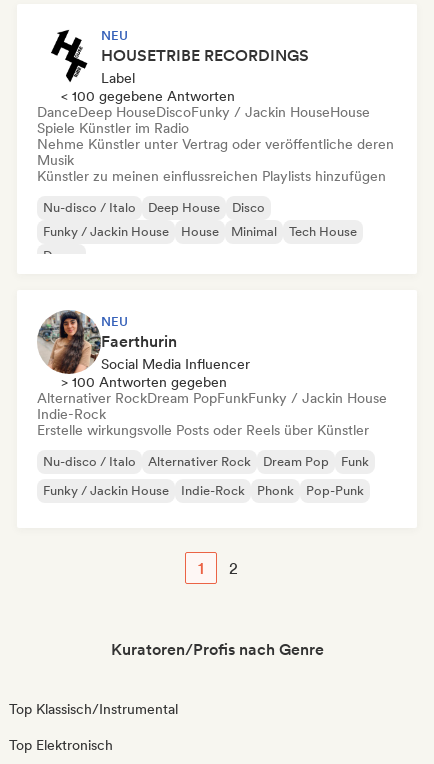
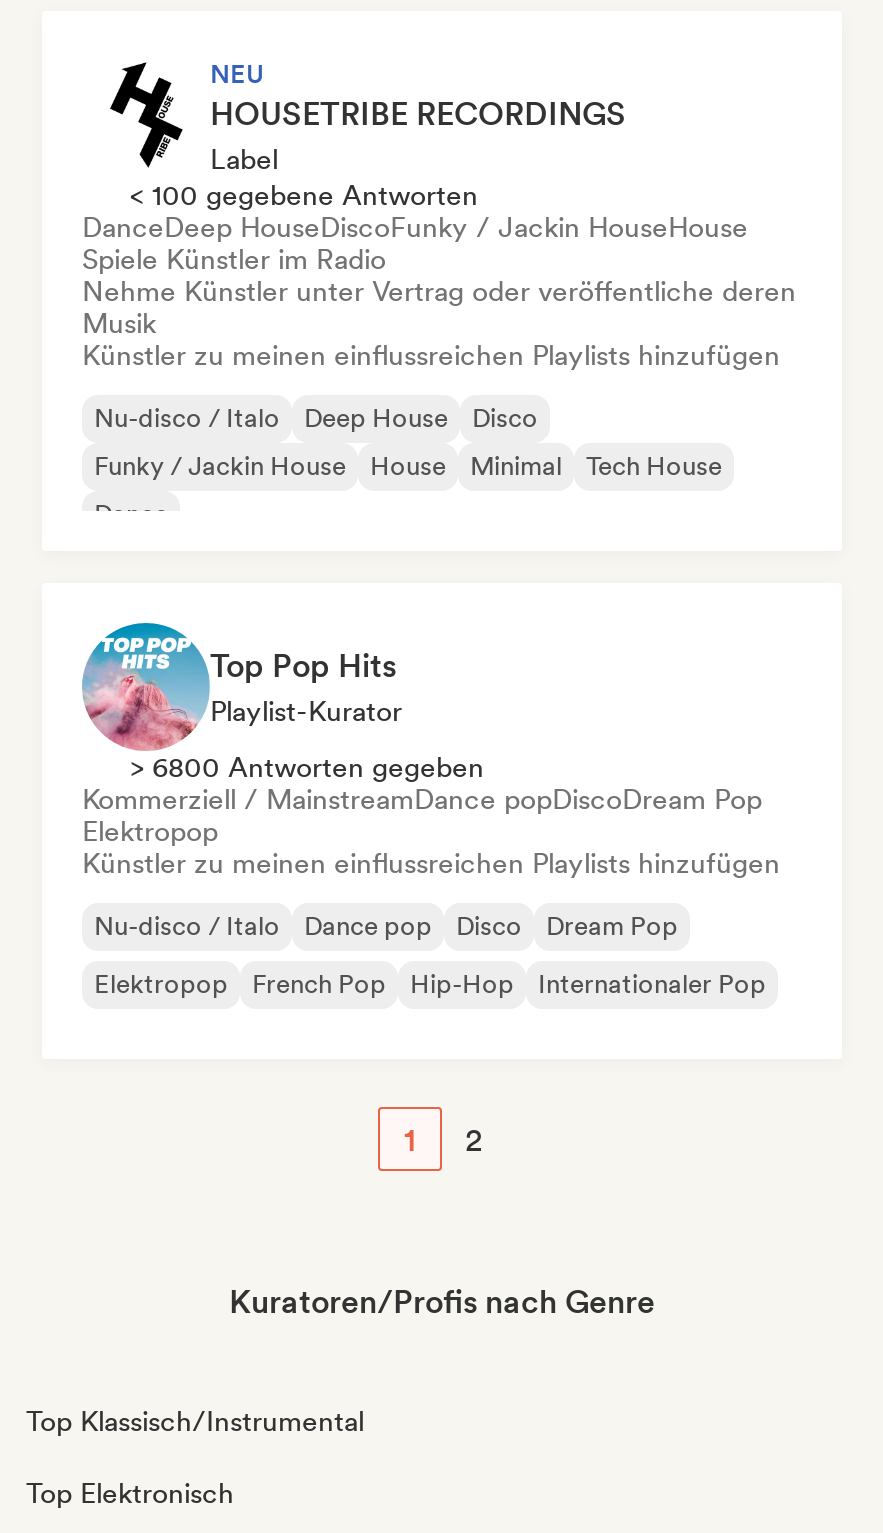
[37,309,387,438] [image] | NEU | Faerthurin | Social Media Influencer | > 100 Antworten gegeben | Alternativer RockDream PopFunkFunky / Jackin House | Indie-Rock | Erstelle wirkungsvolle Posts oder Reels über Künstler -> [80,621,780,879] [image] | Top Pop Hits | Playlist-Kurator | > 6800 Antworten gegeben | Kommerziell / MainstreamDance popDiscoDream Pop | Elektropop | Künstler zu meinen einflussreichen Playlists hinzufügen
[43,454,369,498] Funk | Funky / Jackin House | Indie-Rock | Phonk | Pop-Punk -> [94,969,766,999] Elektropop | French Pop | Hip-Hop | Internationaler Pop
[148,454,251,469] Alternativer Rock -> [304,911,522,941] Dance pop | Disco

